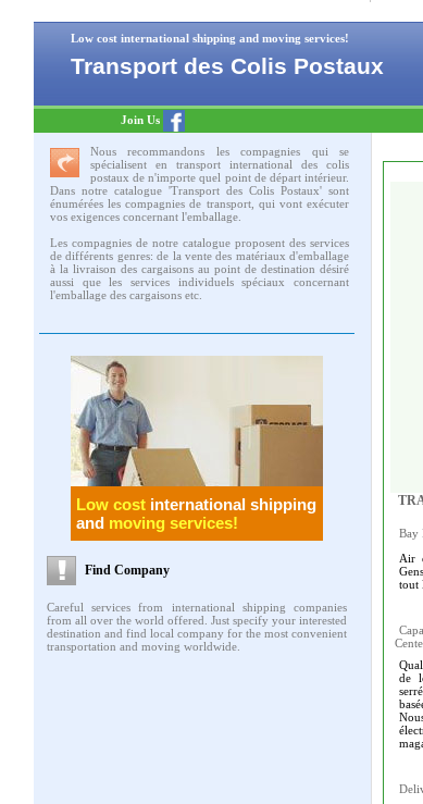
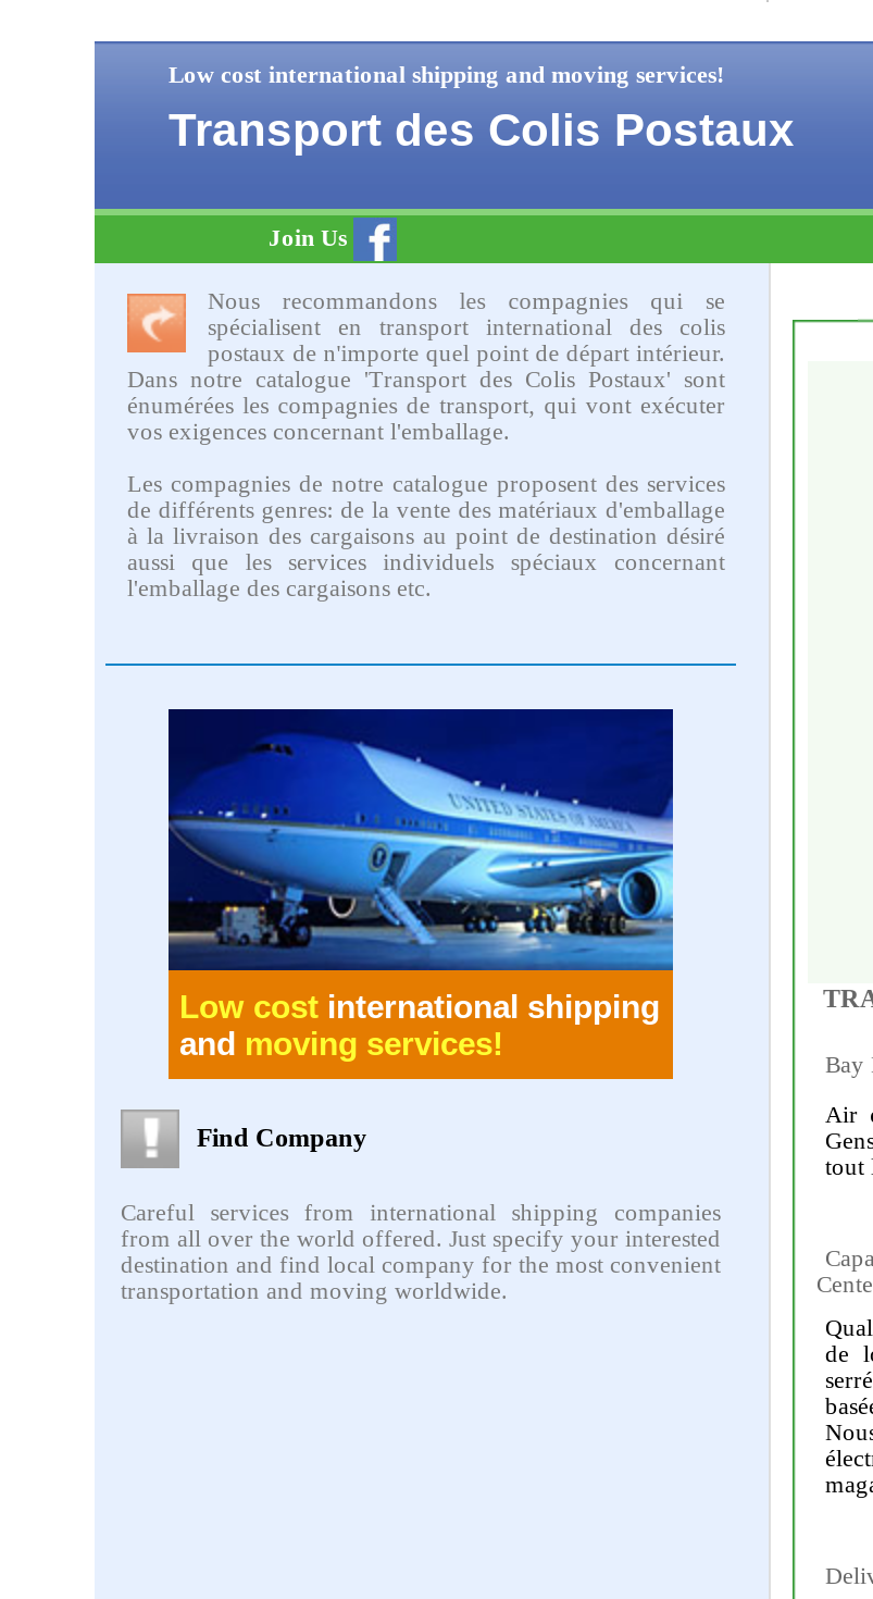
[71,356,324,487] [image] -> [166,707,675,972] [image]

